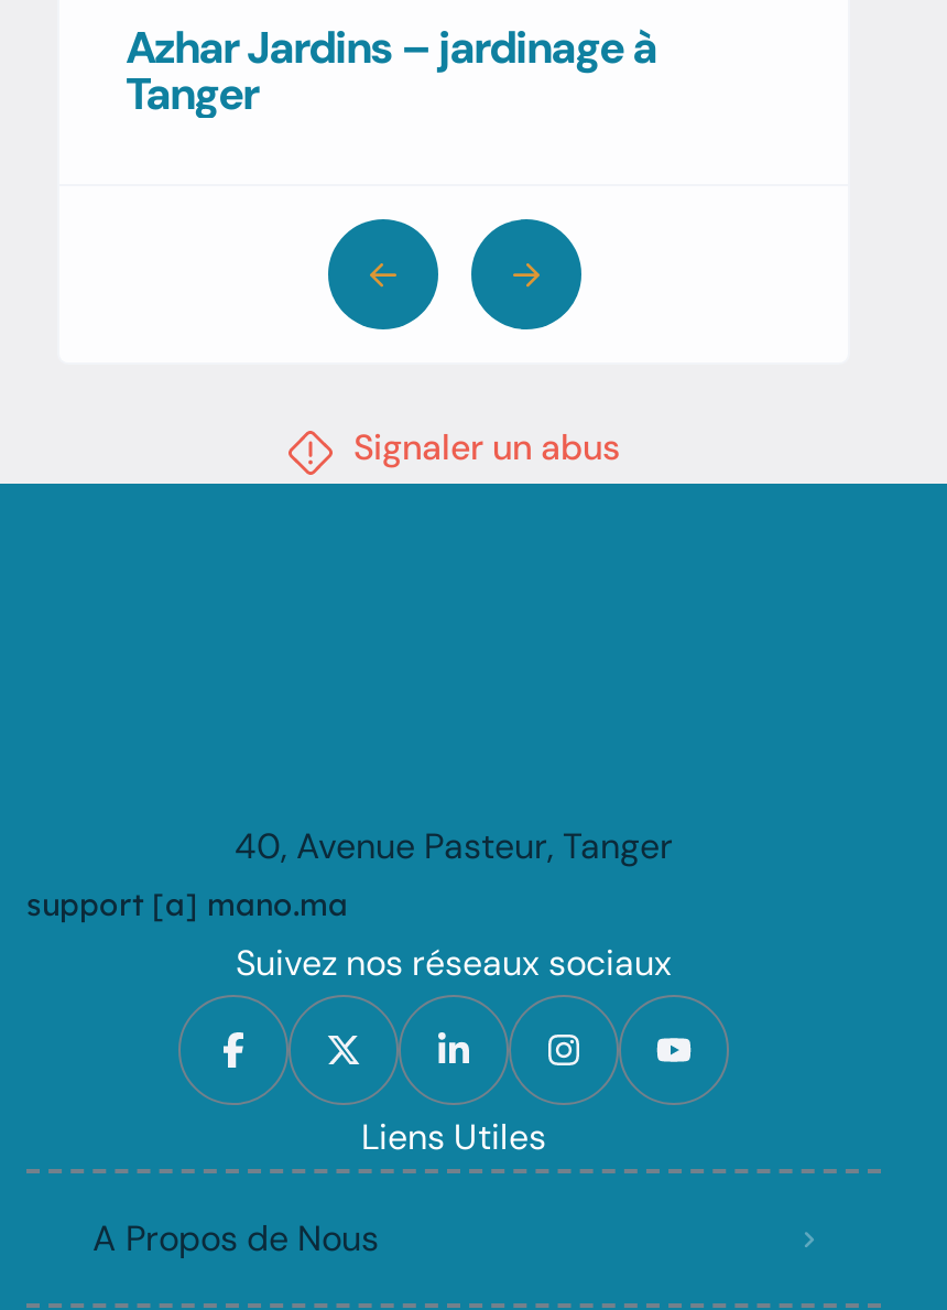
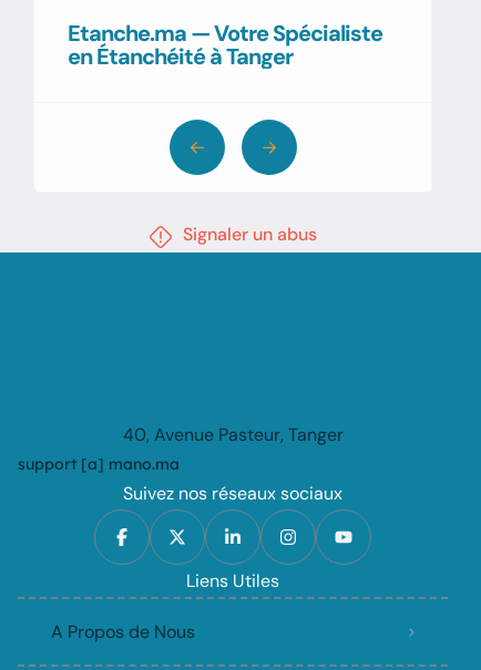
[126,19,656,122] Azhar Jardins – jardinage à | Tanger -> [68,19,382,71] Etanche.ma — Votre Spécialiste | en Étanchéité à Tanger

